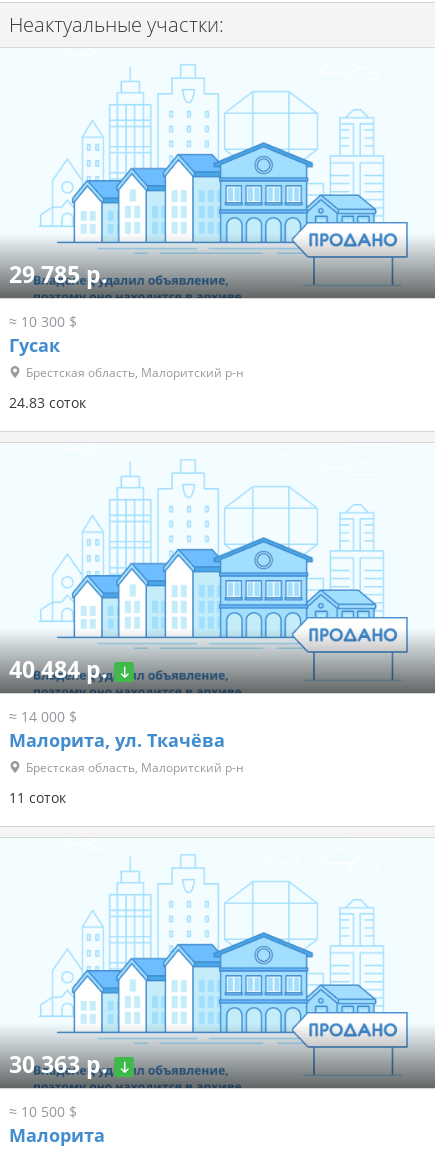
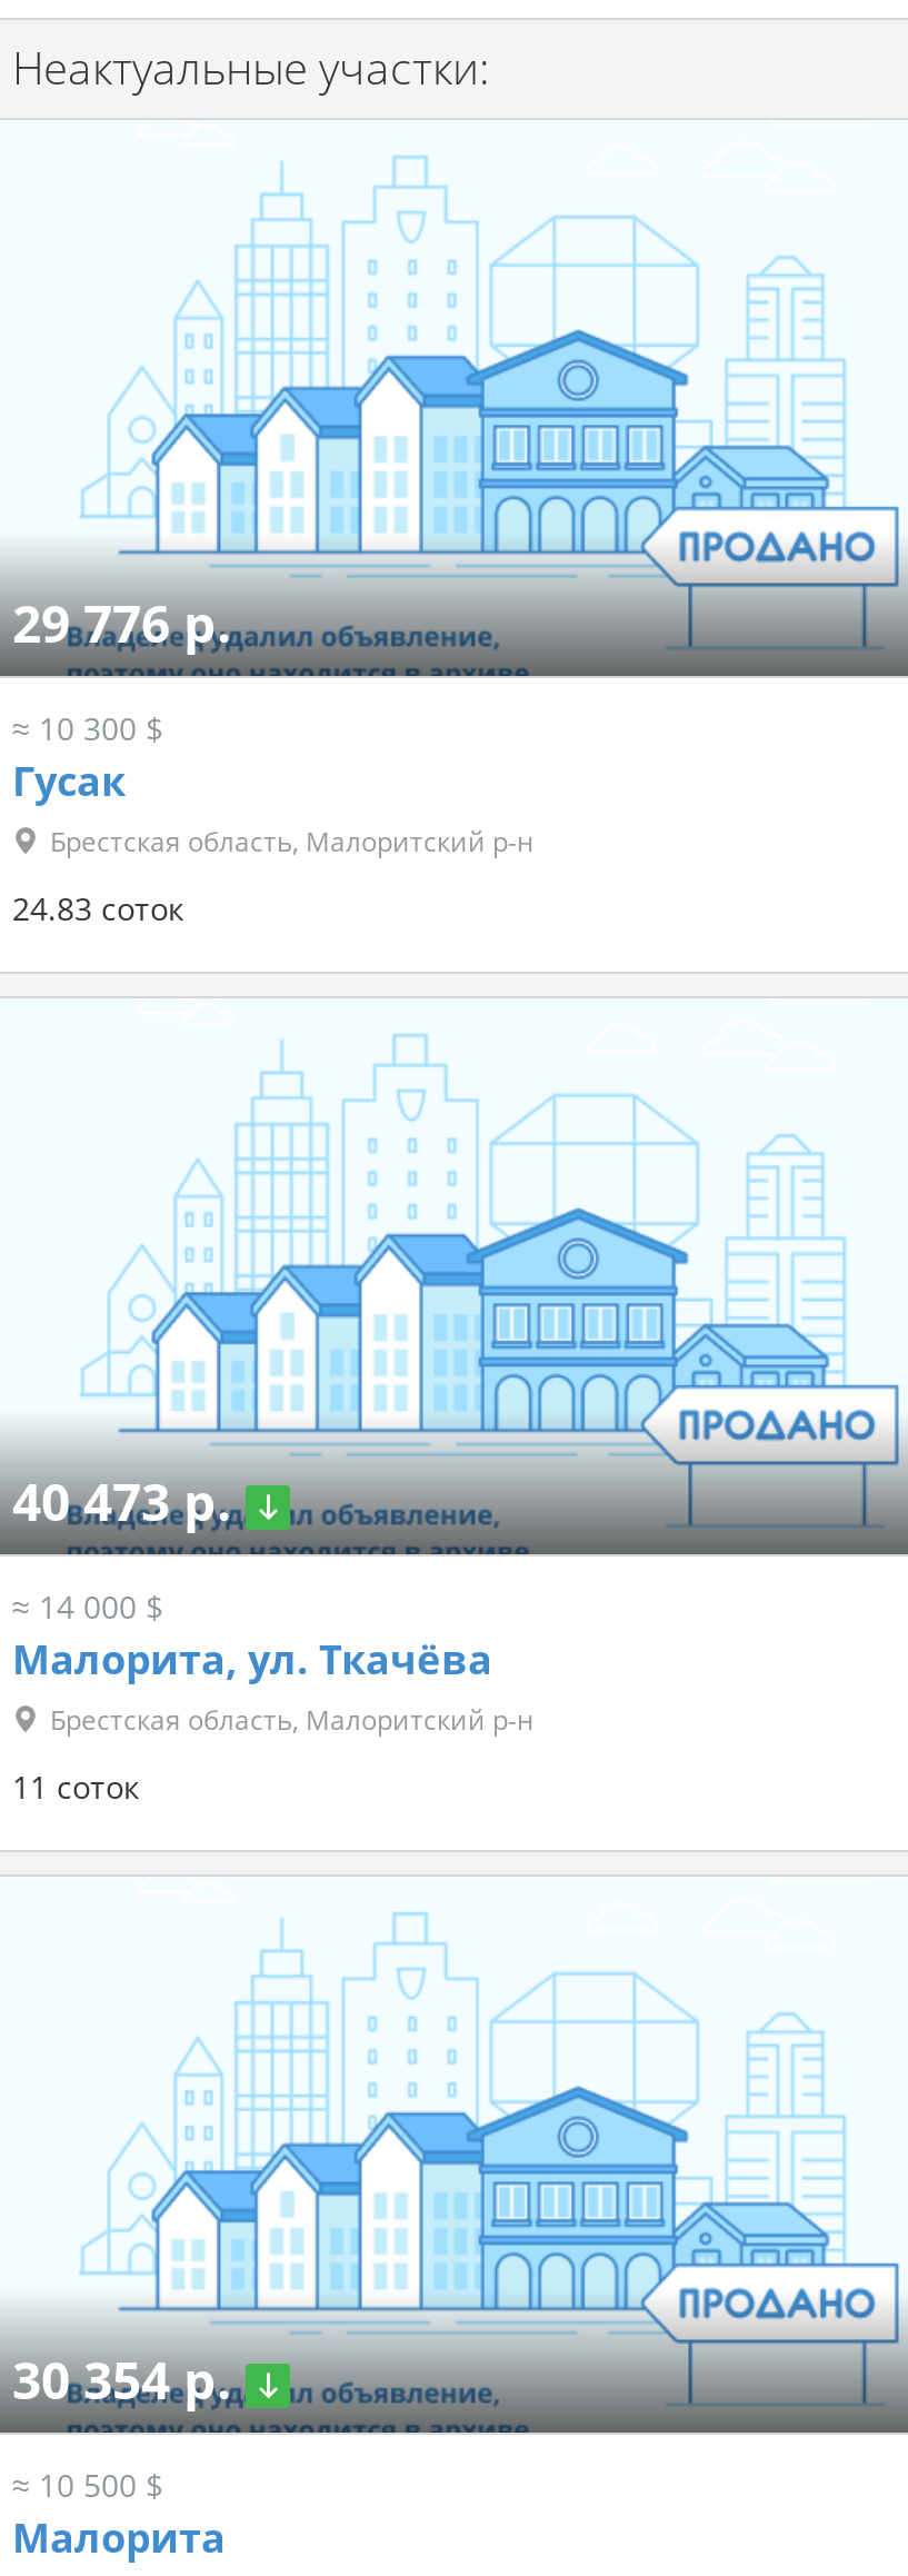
[9,258,108,290] 29 785 р. -> [12,587,232,658] 29 776 р.
[9,653,114,685] 40 484 р. -> [12,1465,246,1536] 40 473 р.
[9,1048,114,1080] 30 363 р. -> [12,2344,246,2415] 30 354 р.

